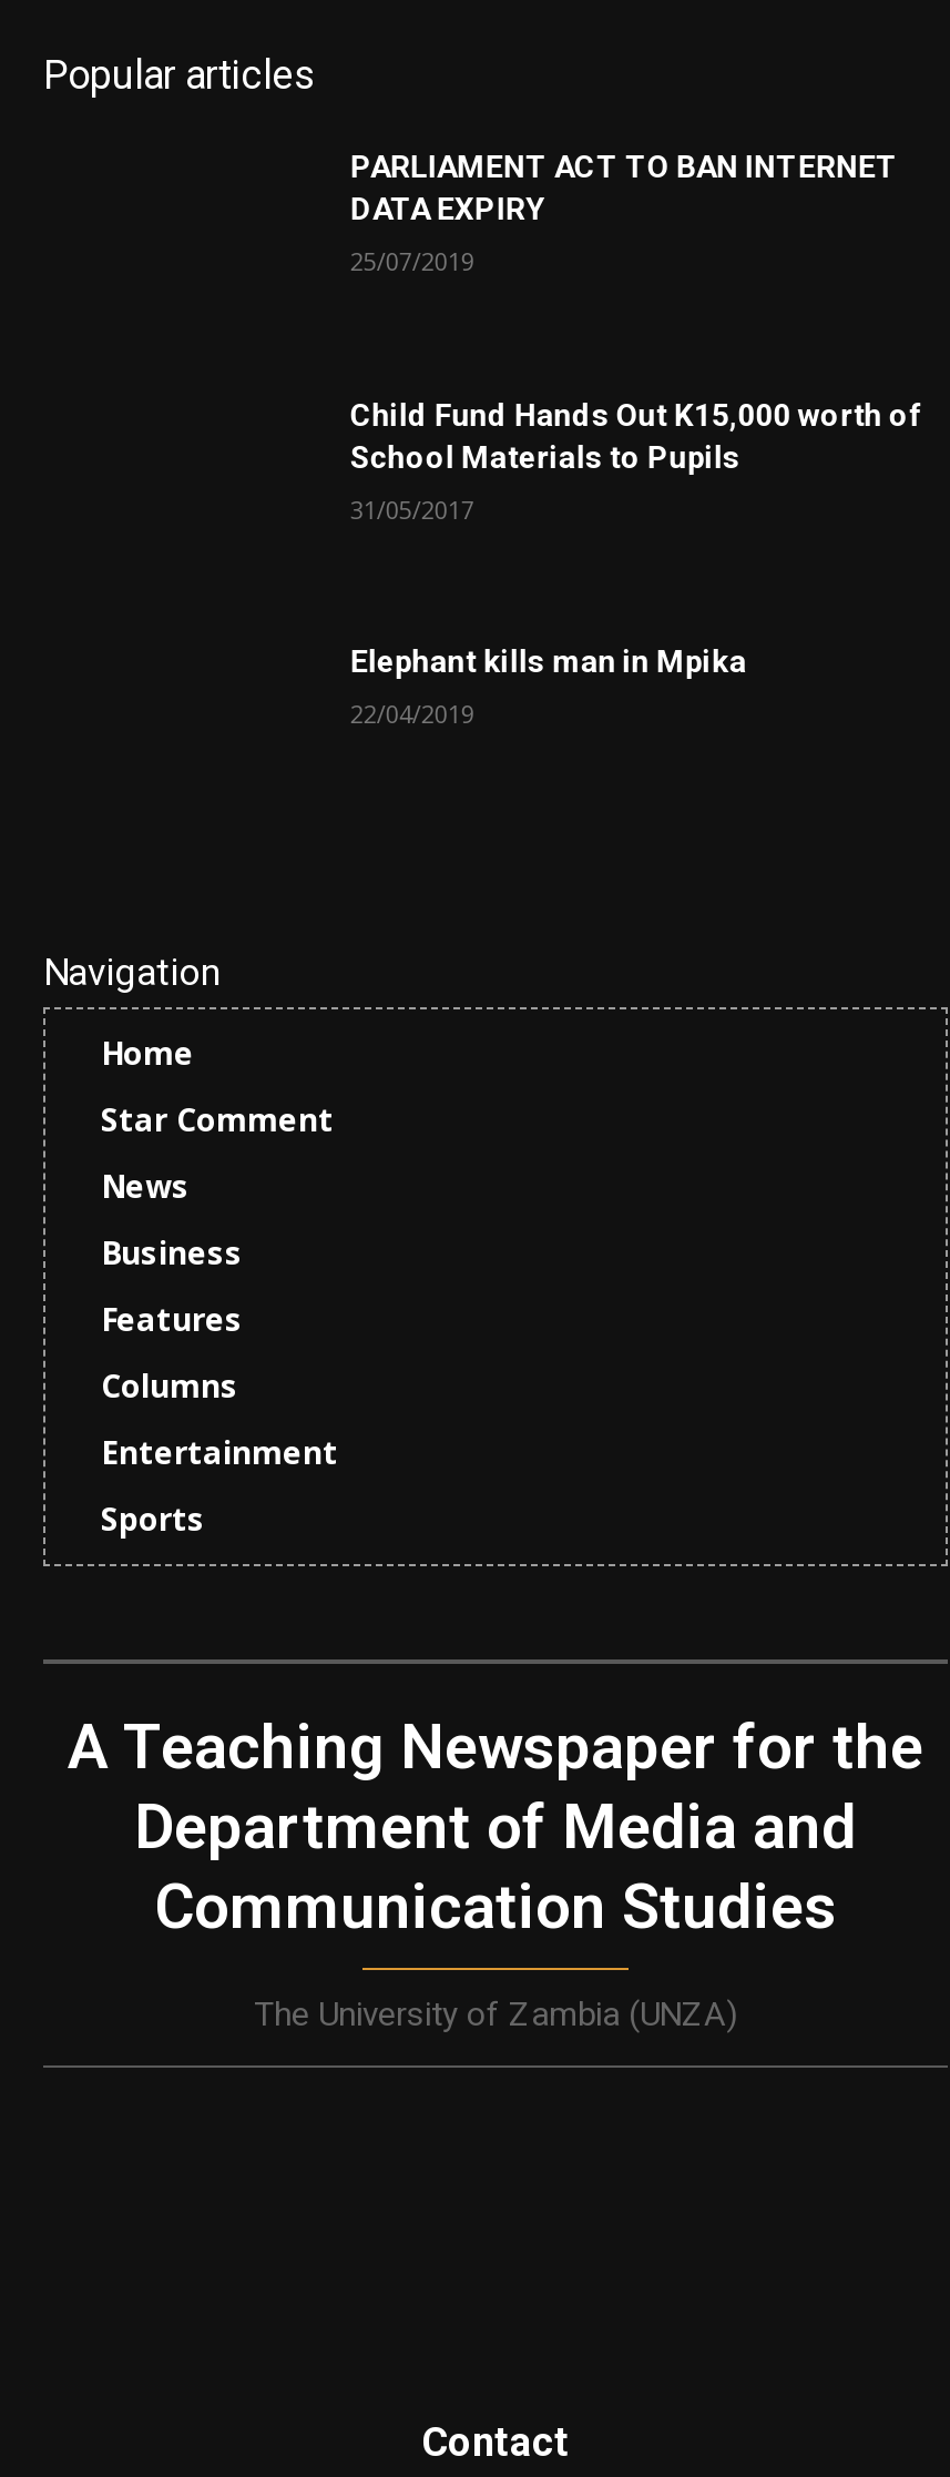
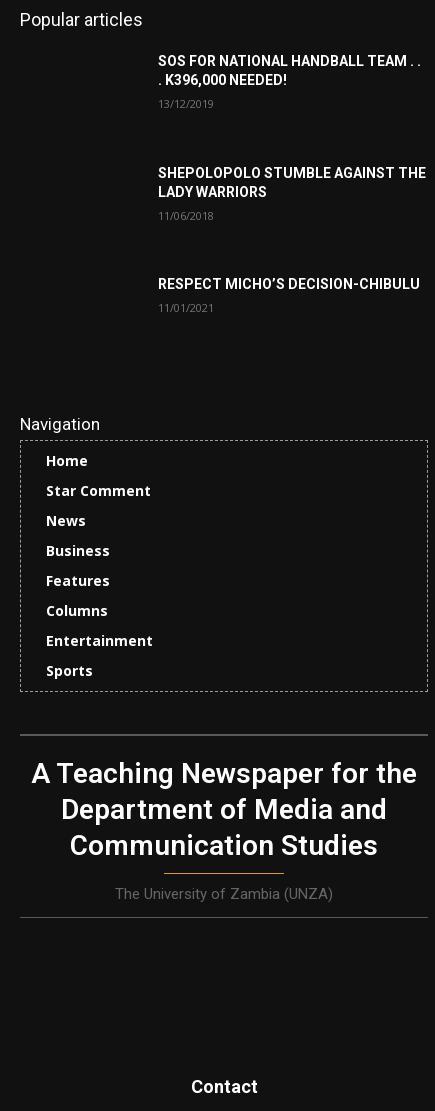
[350,148,898,226] PARLIAMENT ACT TO BAN INTERNET | DATA EXPIRY -> [158,53,421,88] SOS FOR NATIONAL HANDBALL TEAM . . | . K396,000 NEEDED!
[350,244,474,277] 25/07/2019 -> [158,96,214,111] 13/12/2019
[350,396,920,474] Child Fund Hands Out K15,000 worth of | School Materials to Pupils -> [158,164,426,199] SHEPOLOPOLO STUMBLE AGAINST THE | LADY WARRIORS
[350,491,474,525] 31/05/2017 -> [158,207,214,222] 11/06/2018
[350,644,747,679] Elephant kills man in Mpika -> [158,276,420,292] RESPECT MICHO’S DECISION-CHIBULU
[350,697,474,730] 22/04/2019 -> [158,300,214,315] 11/01/2021

